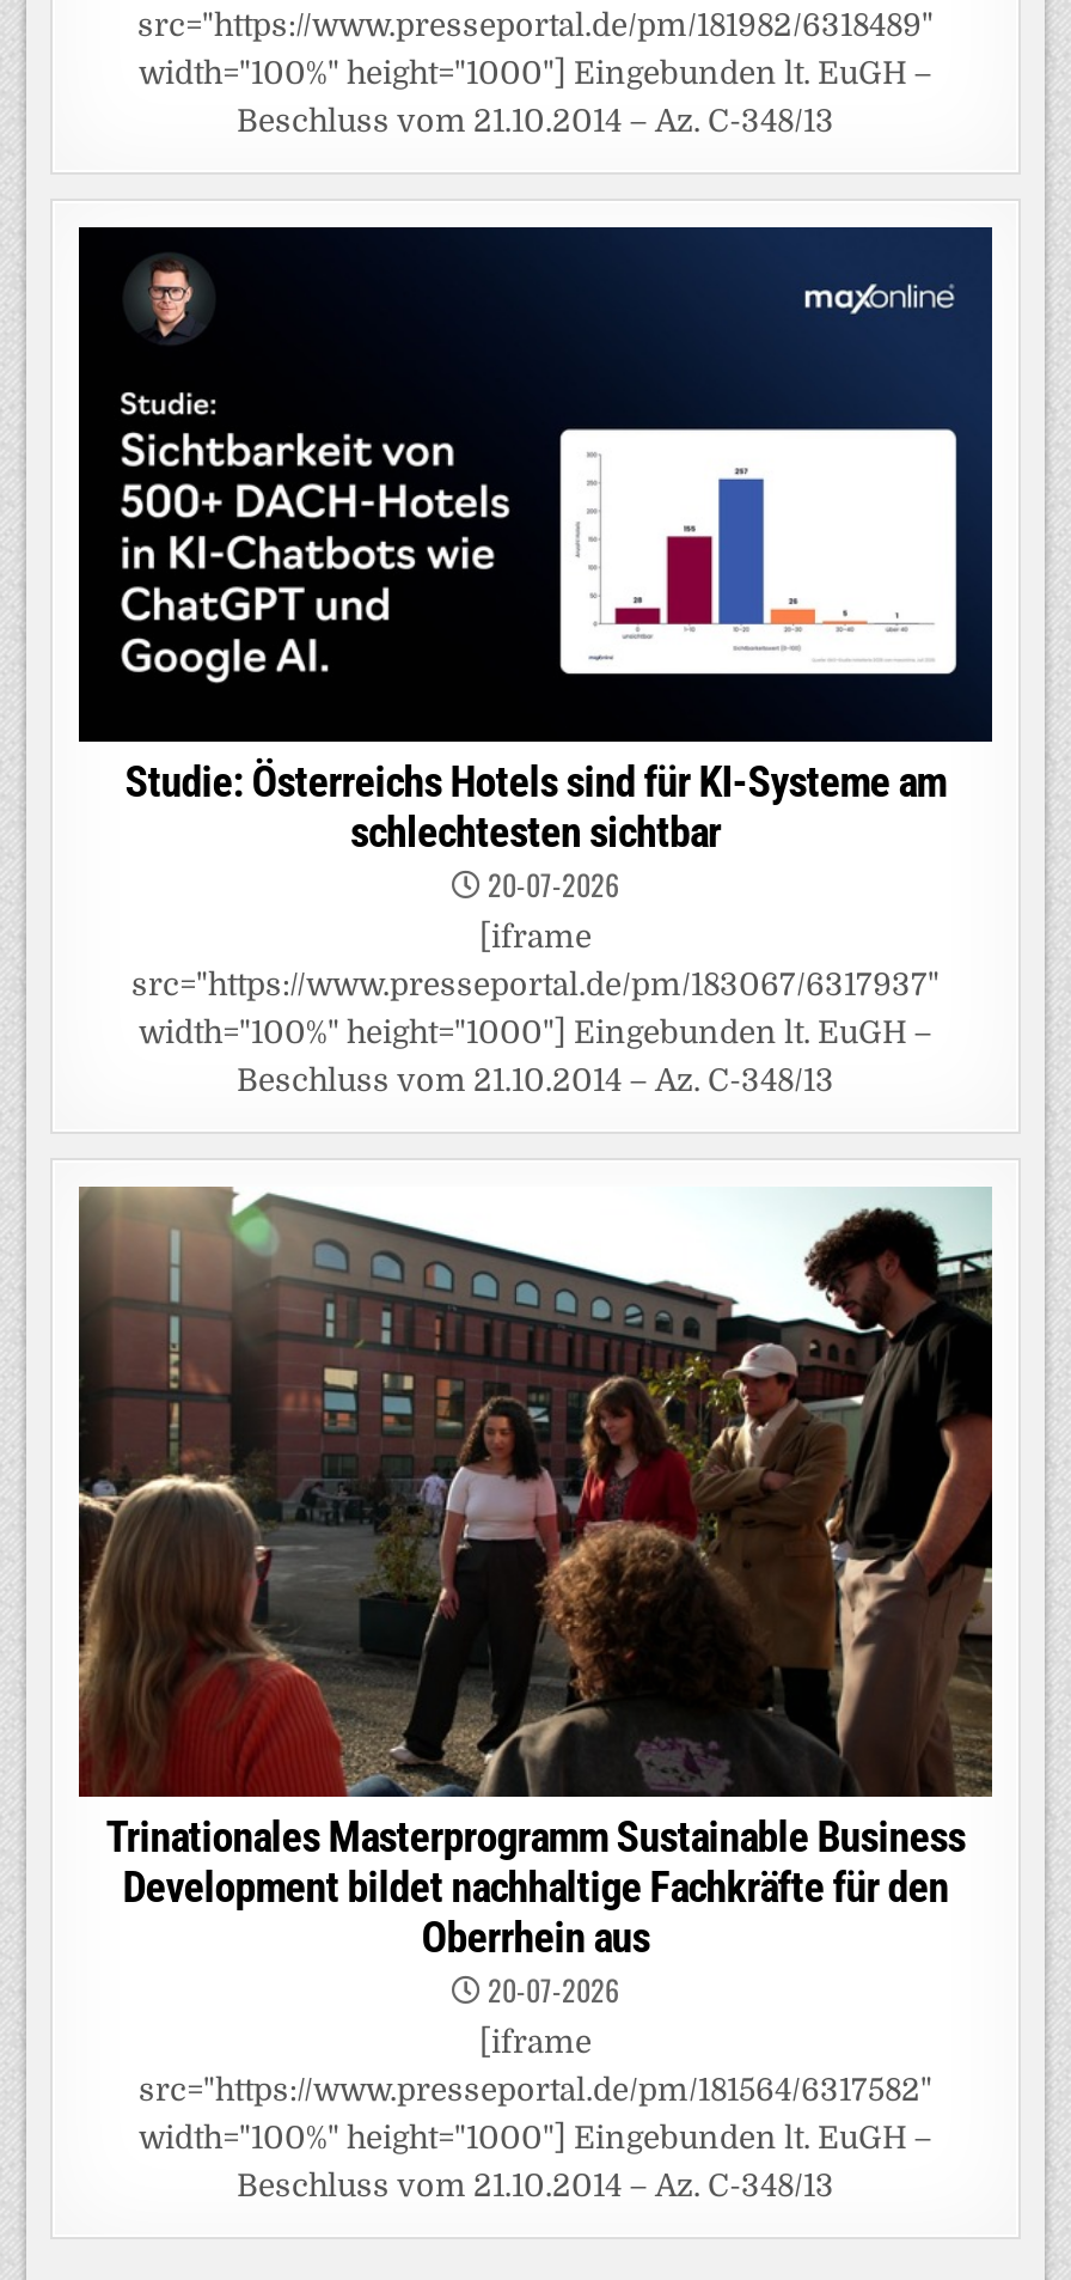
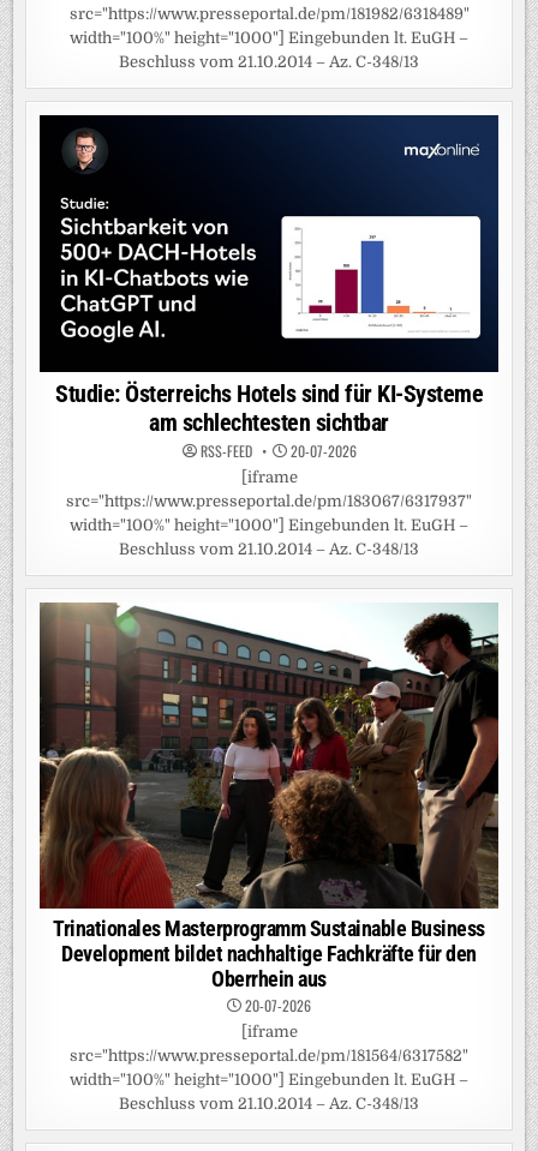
[125,756,946,857] Studie: Österreichs Hotels sind für KI-Systeme am | schlechtesten sichtbar -> [55,380,483,461] Studie: Österreichs Hotels sind für KI-Systeme | am schlechtesten sichtbar | RSS-FEED

